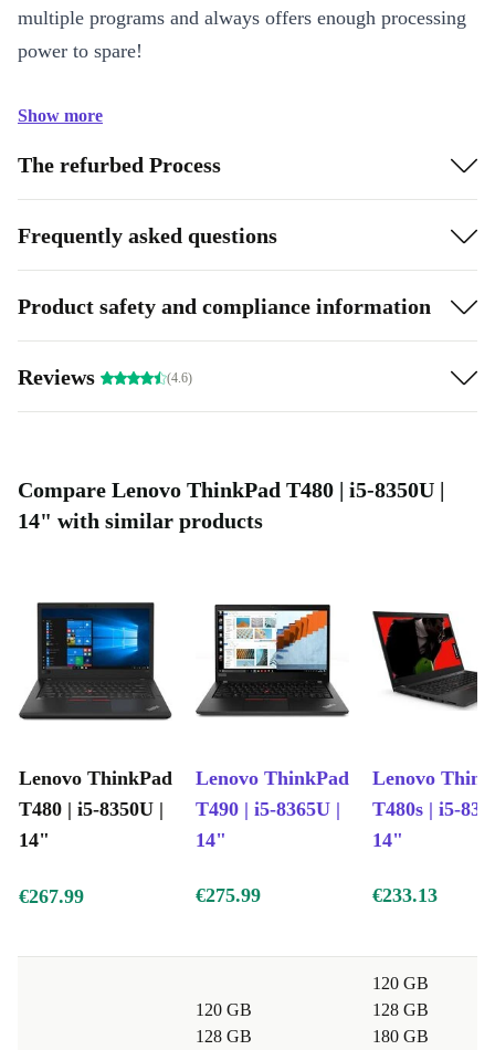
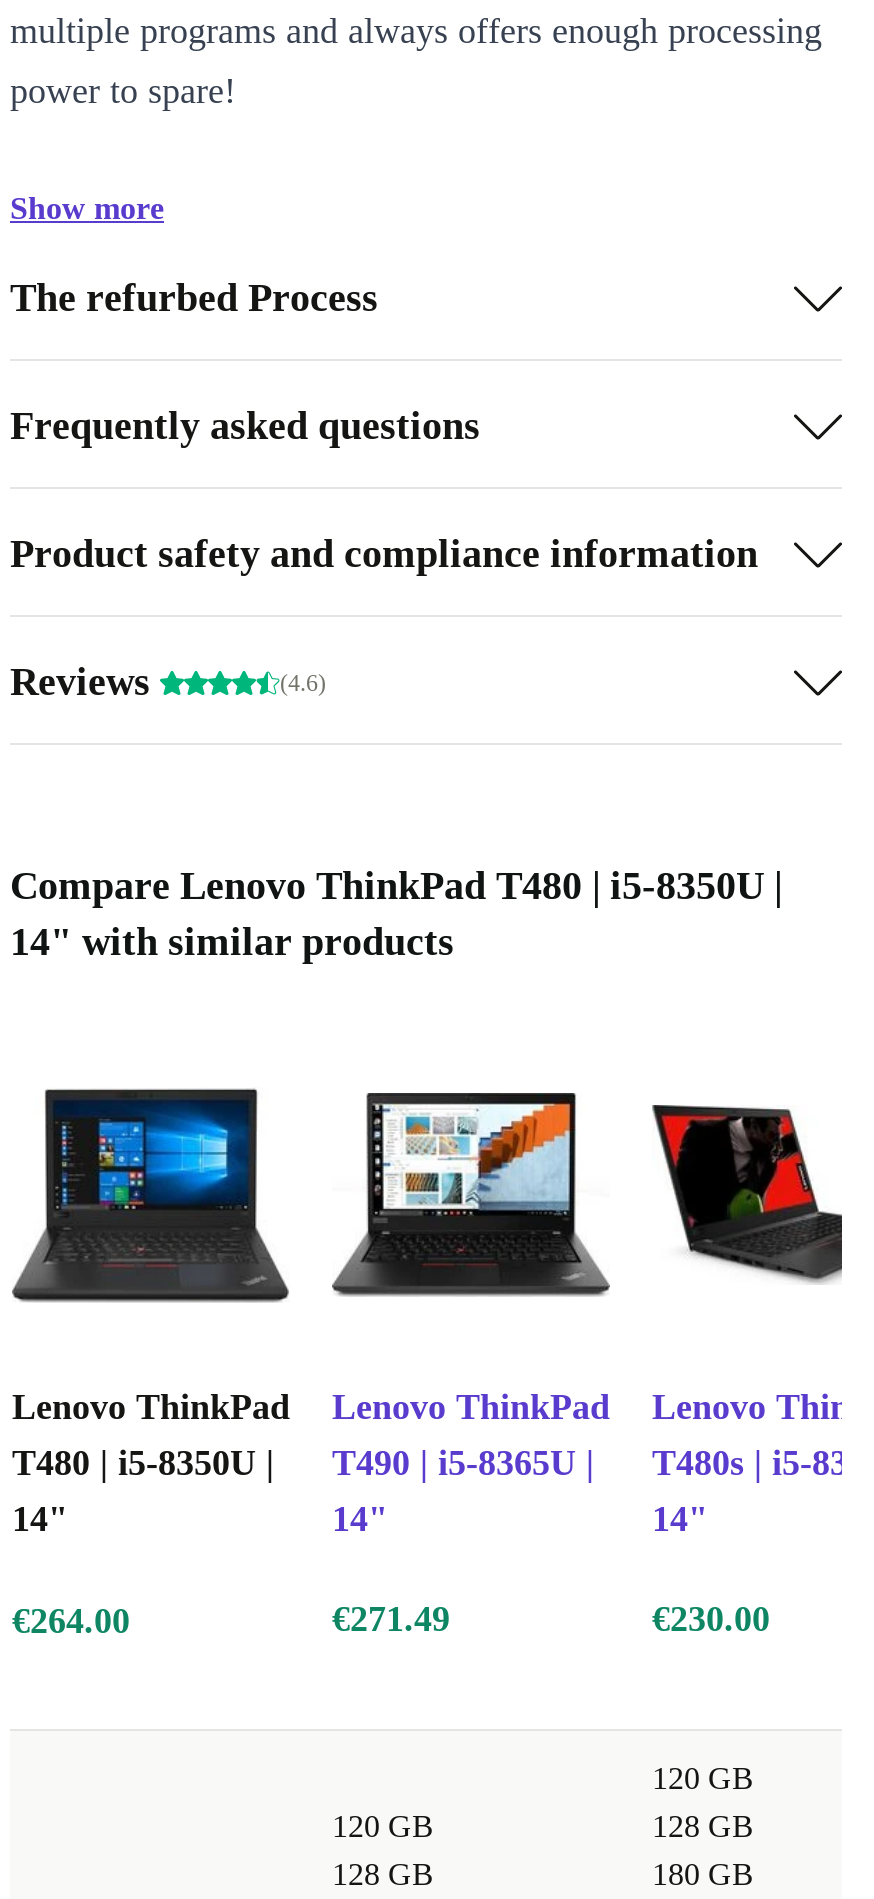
[19,886,84,908] €267.99 -> [12,1601,130,1641] €264.00
[196,884,261,907] €275.99 -> [332,1599,450,1639] €271.49
[372,884,438,907] €233.13 -> [652,1599,770,1639] €230.00

